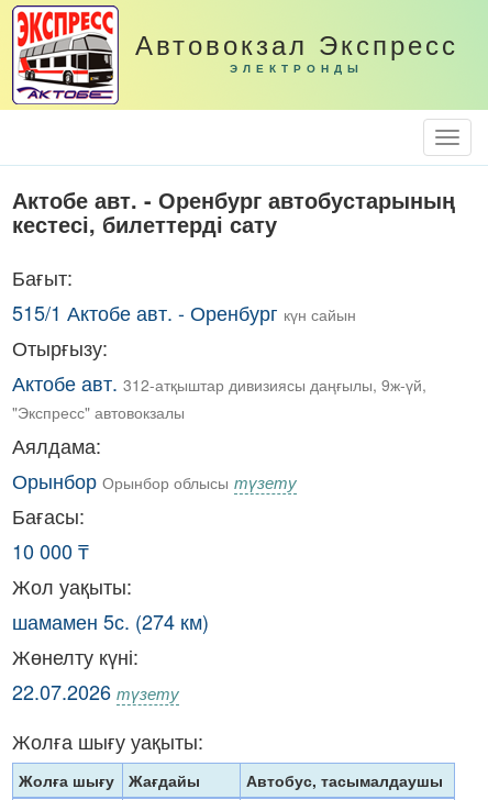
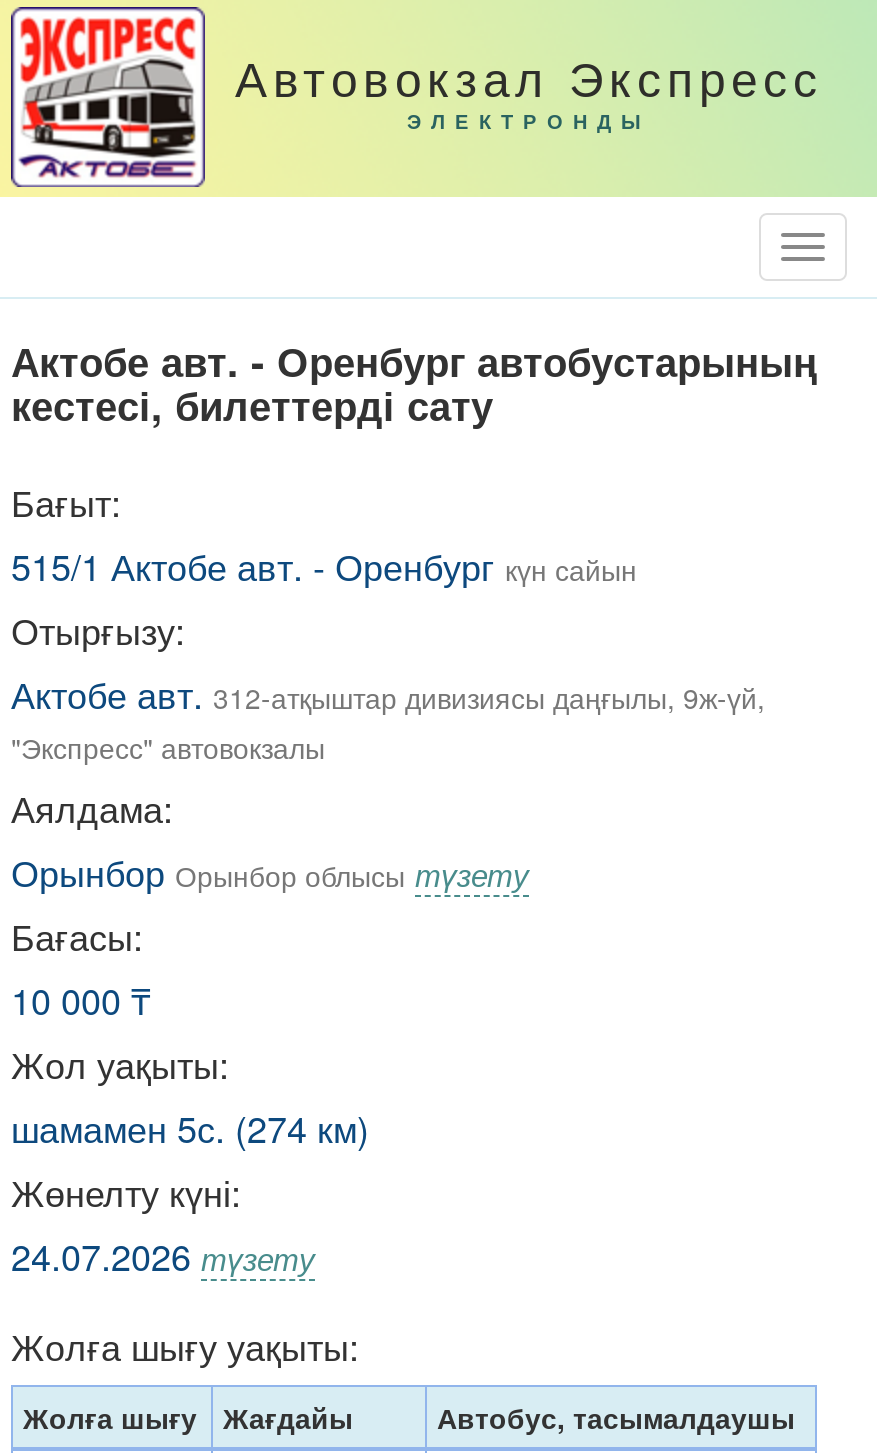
[12,677,179,705] 22.07.2026 түзету -> [11,1229,315,1281] 24.07.2026 түзету

